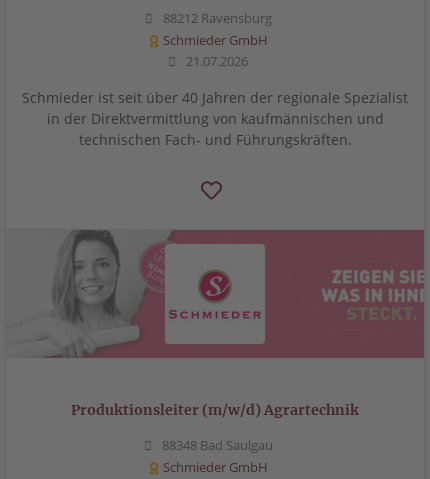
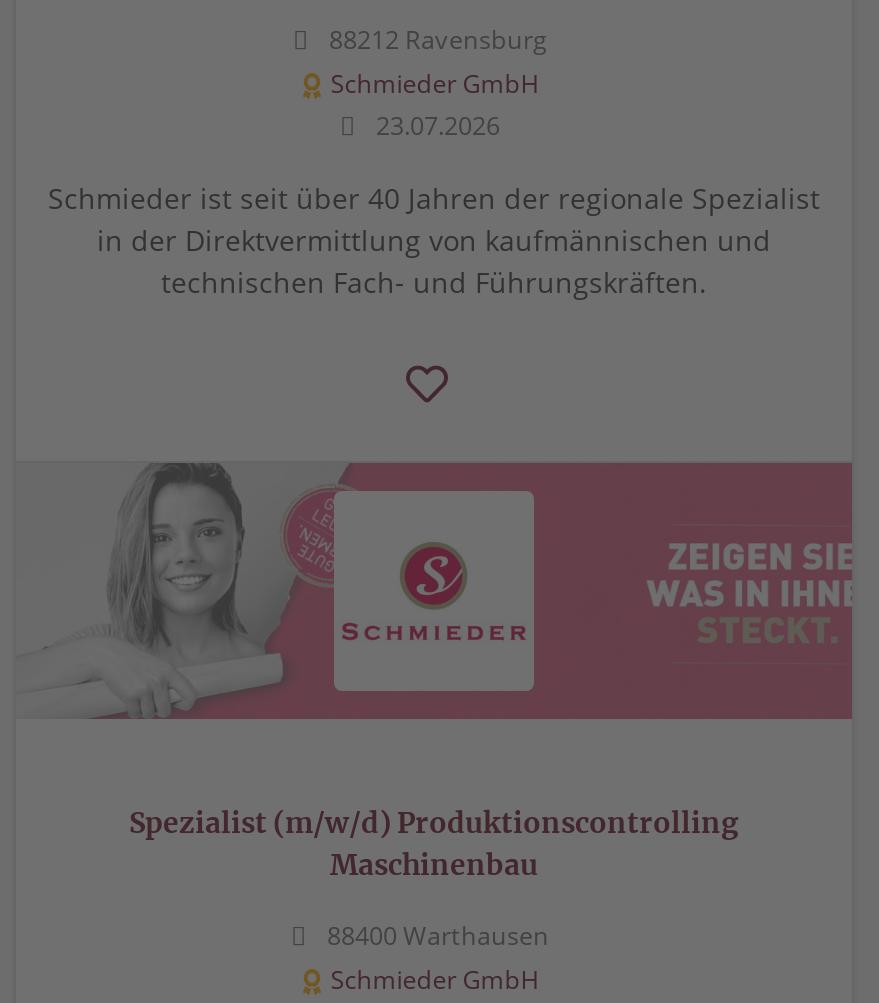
[183,53,248,70] 21.07.2026 -> [370,109,500,143] 23.07.2026
[71,401,359,419] Produktionsleiter (m/w/d) Agrartechnik -> [129,805,739,883] Spezialist (m/w/d) Produktionscontrolling | Maschinenbau
[158,437,272,454] 88348 Bad Saulgau -> [321,919,549,953] 88400 Warthausen

